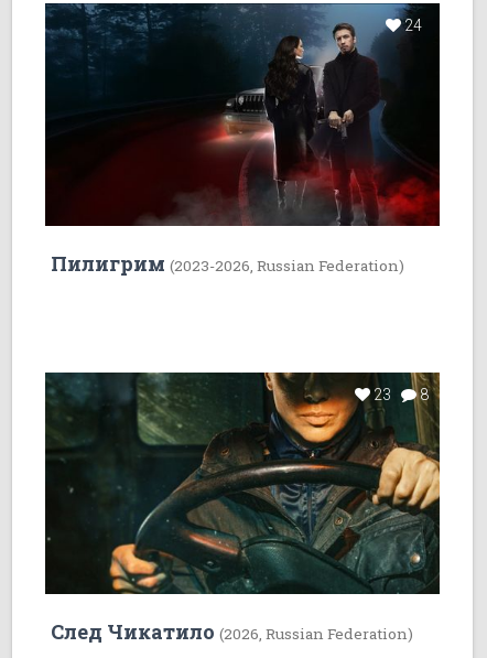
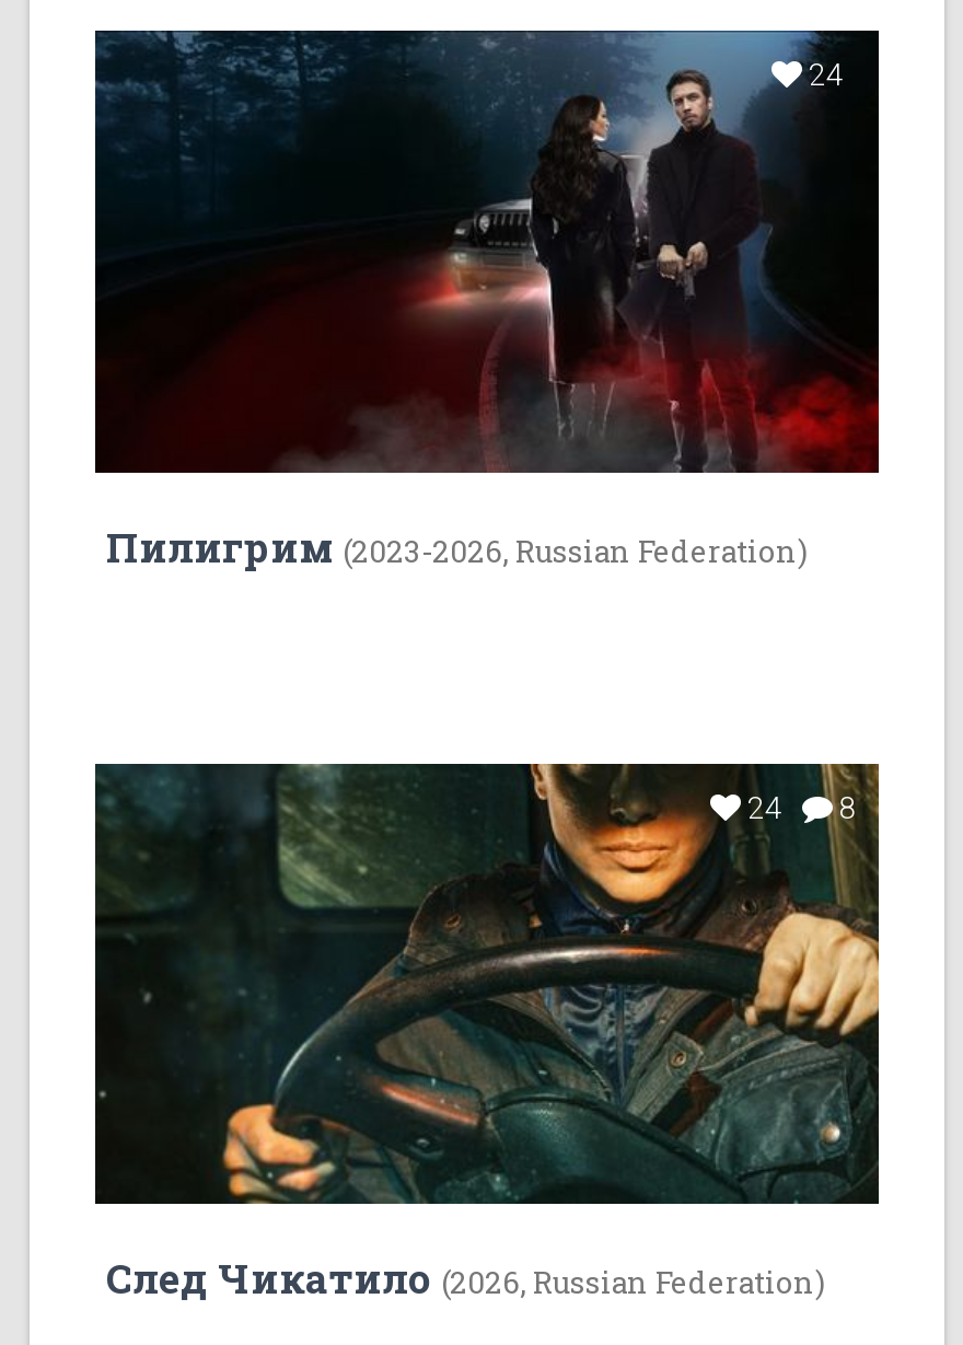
[370,386,429,403] 23 8 -> [741,790,857,825] 24 8

